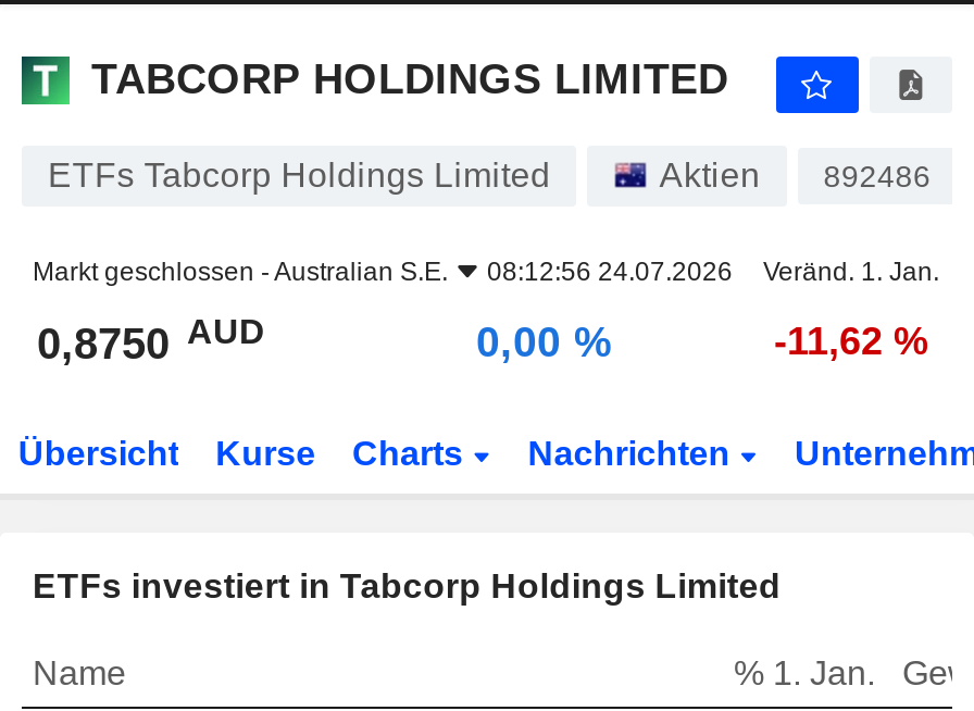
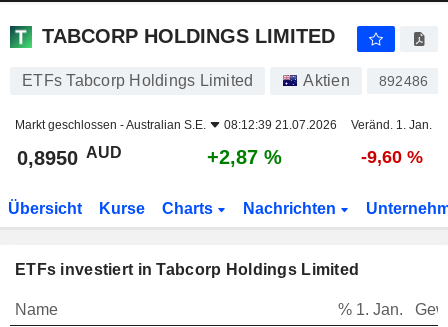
[33,257,939,287] Markt geschlossen - Australian S.E. 08:12:56 24.07.2026 Veränd. 1. Jan. -> [15,118,432,132] Markt geschlossen - Australian S.E. 08:12:39 21.07.2026 Veränd. 1. Jan.
[37,312,265,367] 0,8750 AUD -> [17,143,122,169] 0,8950 AUD
[476,317,613,365] 0,00 % -> [207,146,282,168] +2,87 %
[774,320,928,363] -11,62 % -> [360,147,422,167] -9,60 %

